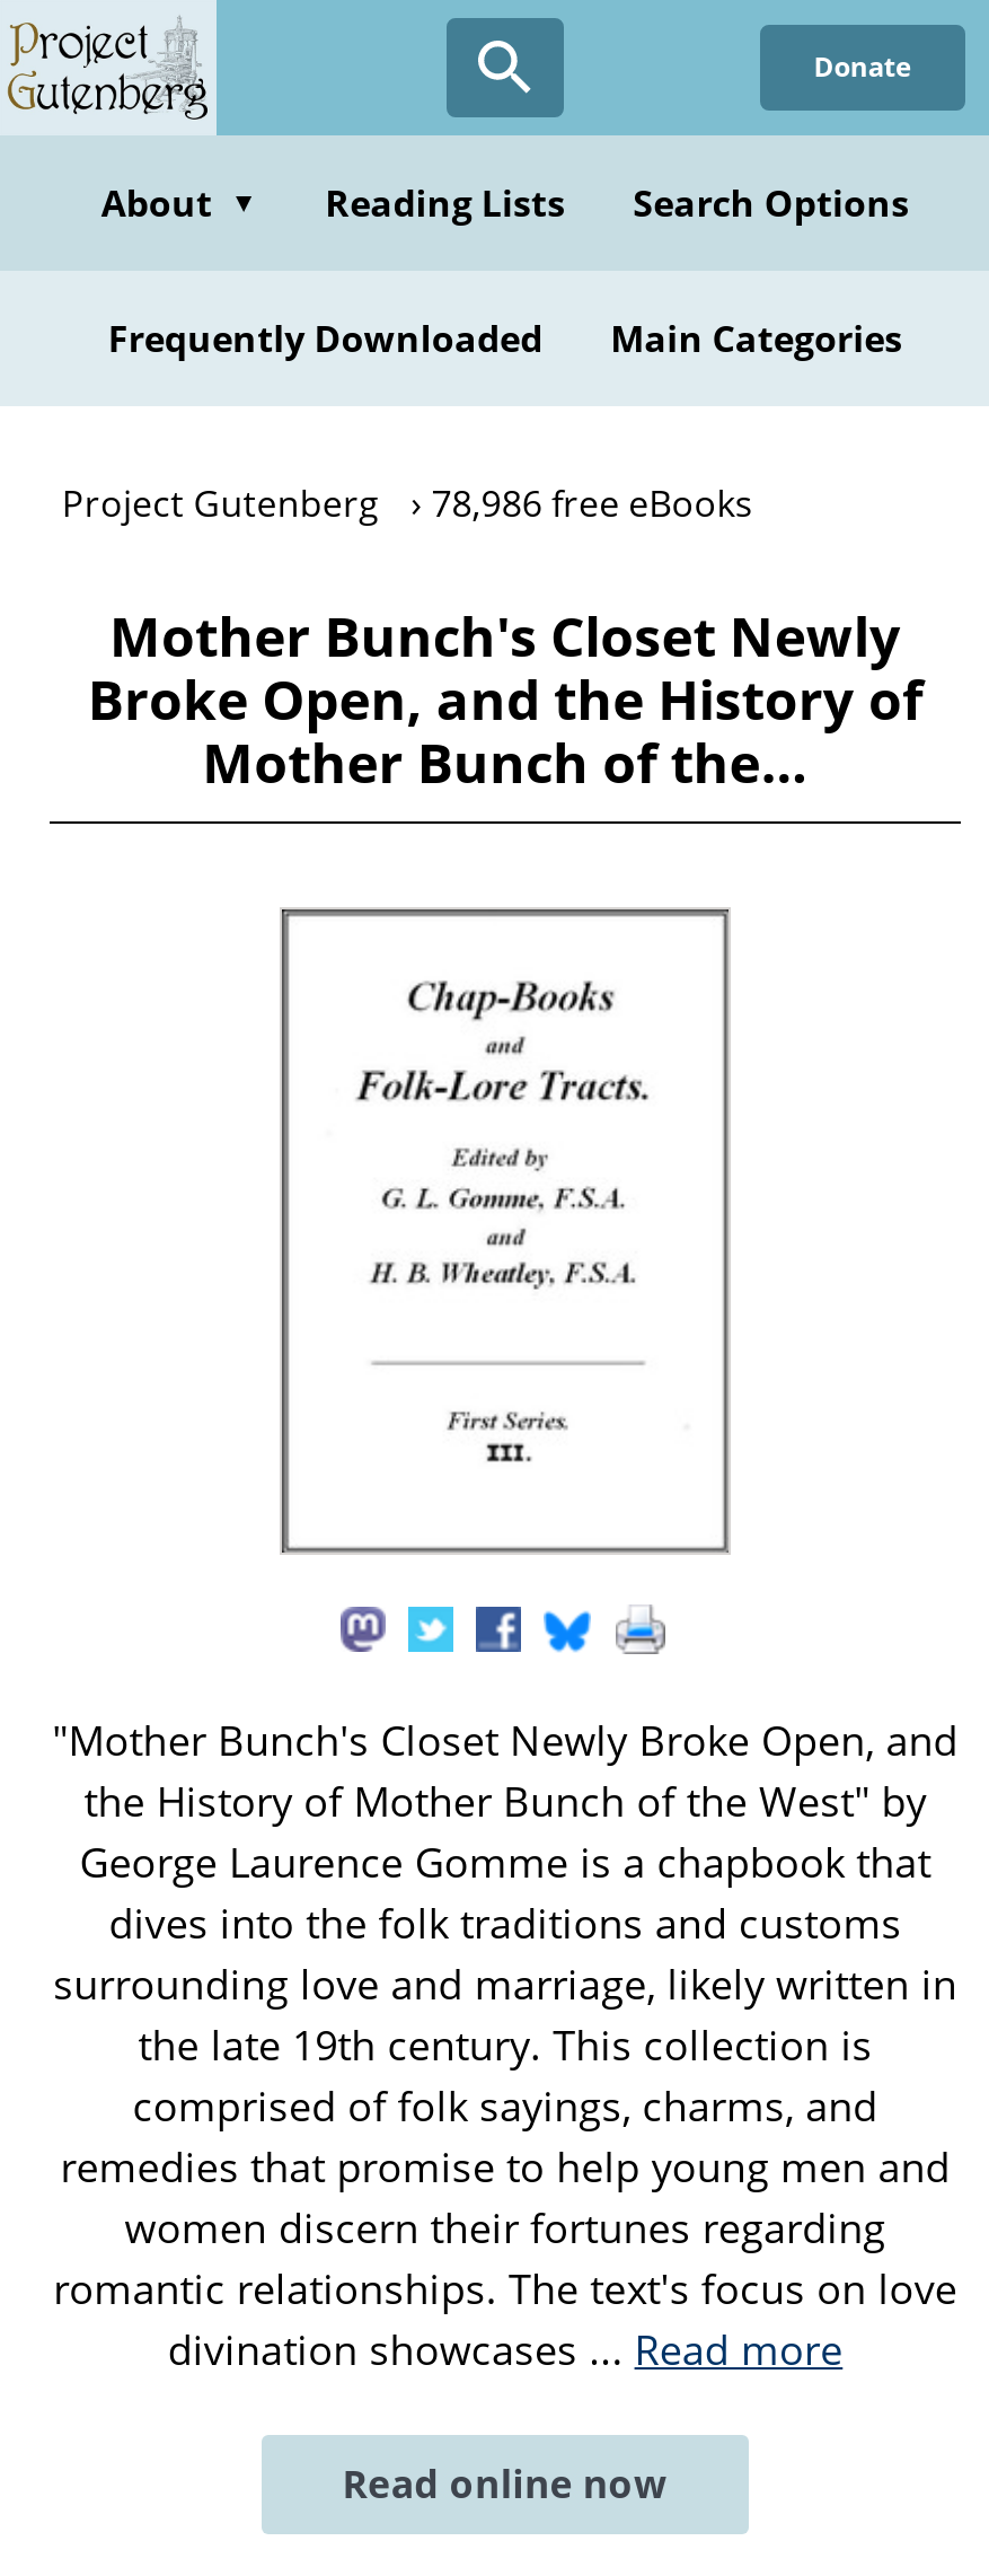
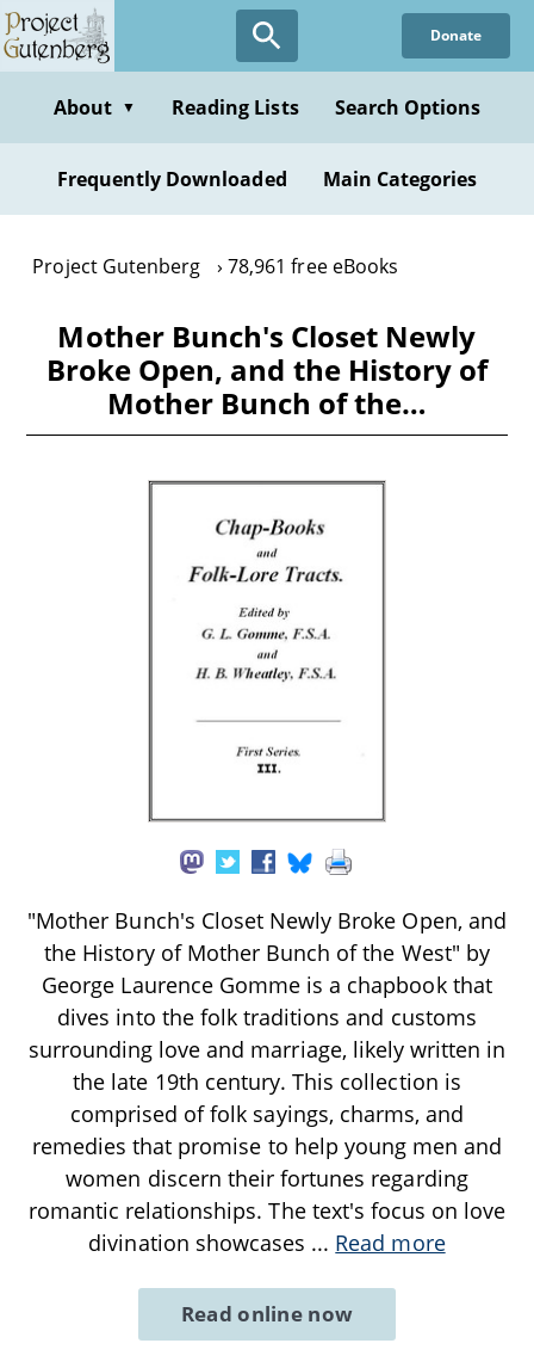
[62,478,753,528] Project Gutenberg 78,986 free eBooks -> [33,253,398,279] Project Gutenberg 78,961 free eBooks

